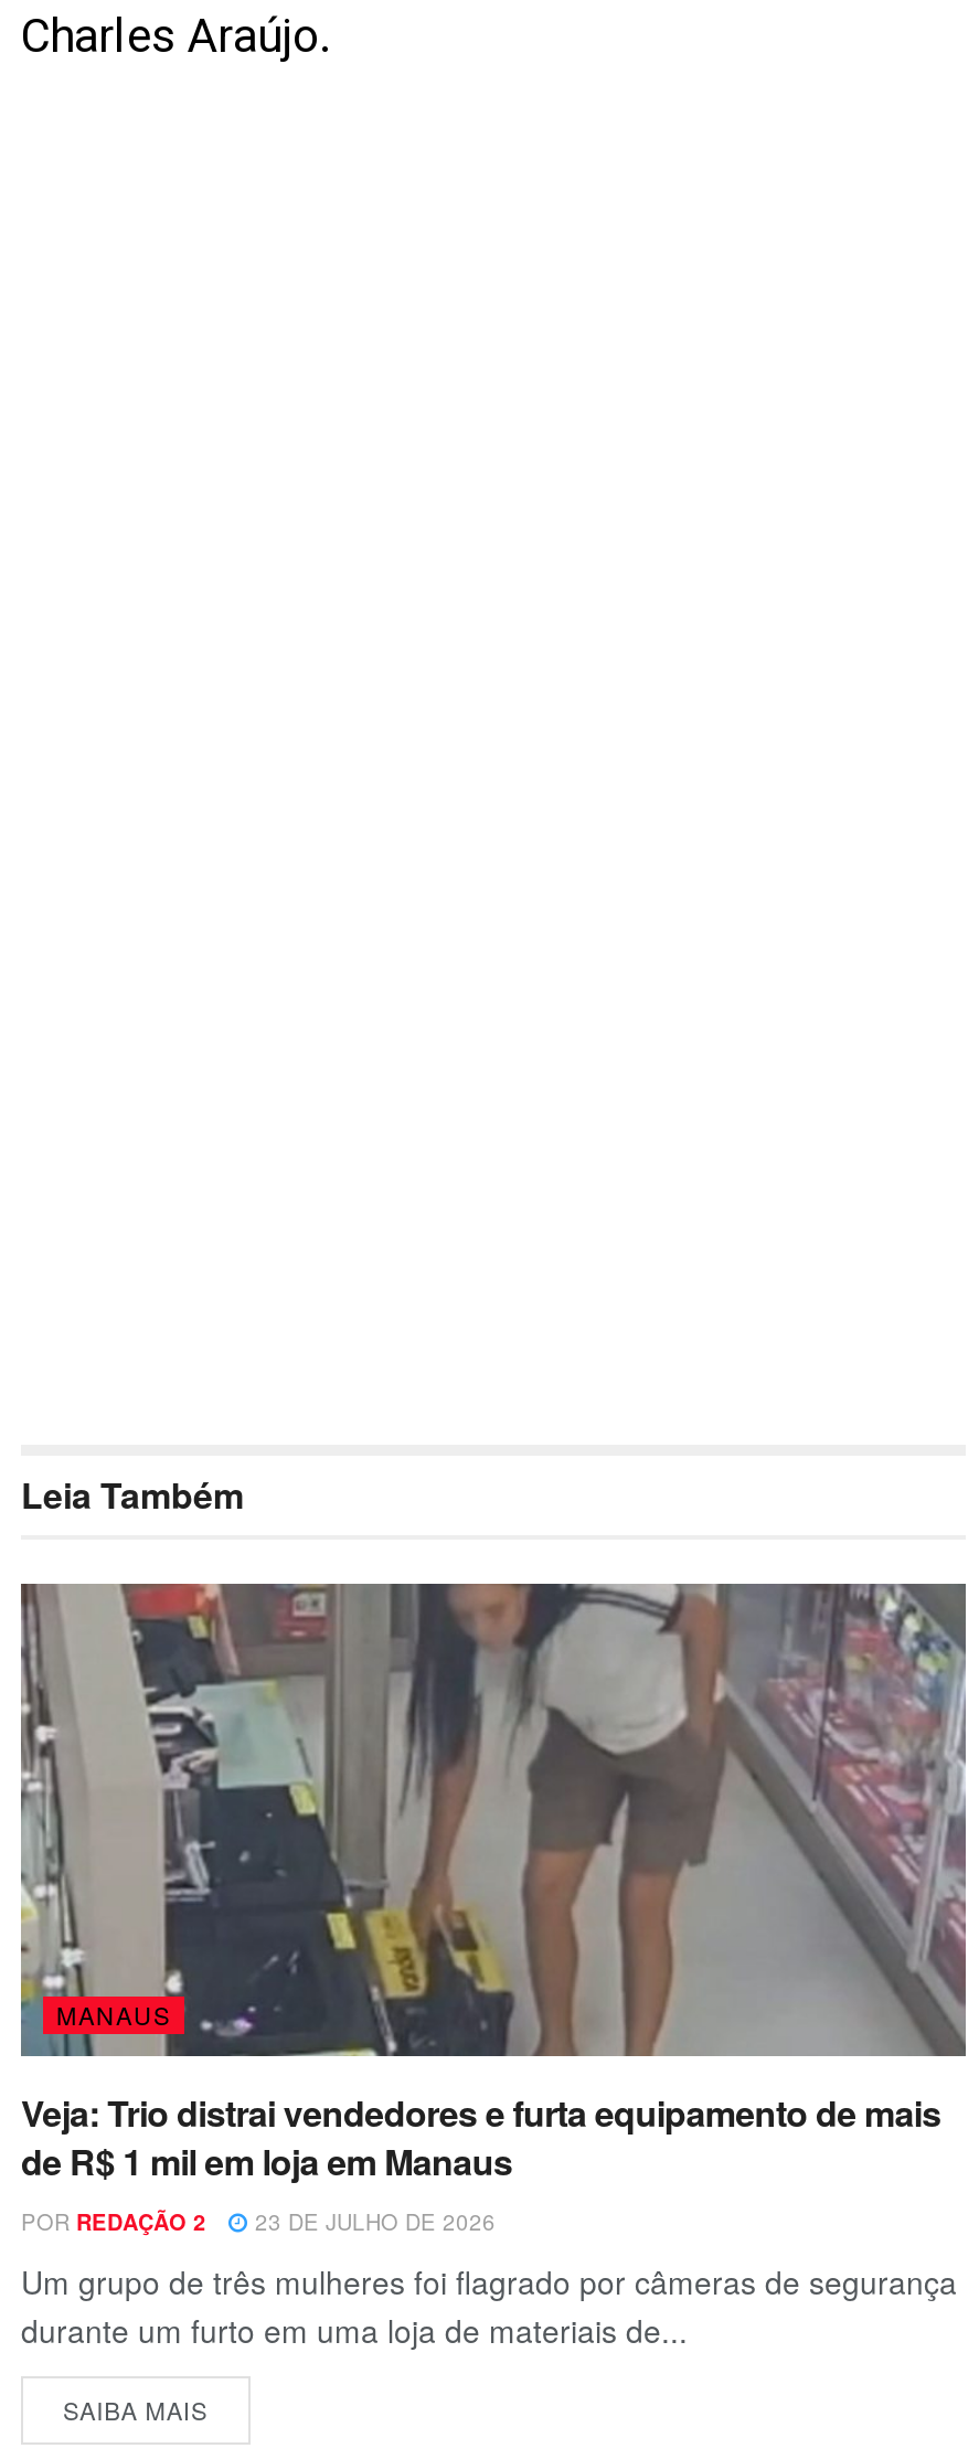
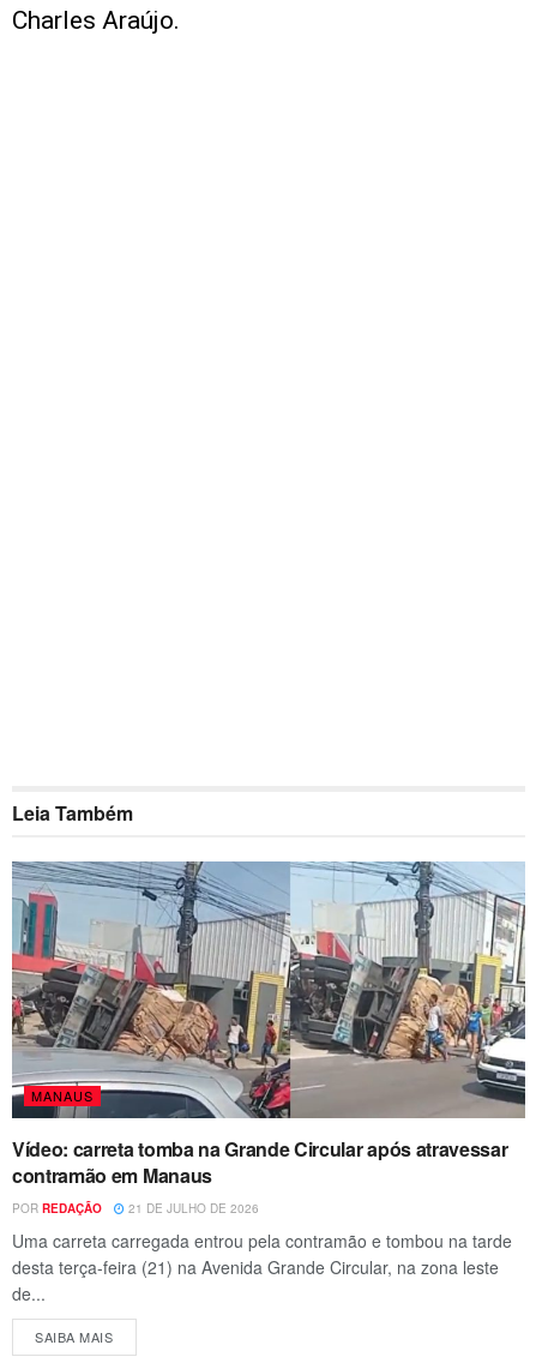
[19,1582,968,2237] [image] | Veja: Trio distrai vendedores e furta equipamento de mais | de R$ 1 mil em loja em Manaus | POR REDAÇÃO 2 | 23 DE JULHO DE 2026 -> [11,860,525,1217] [image] | Vídeo: carreta tomba na Grande Circular após atravessar | contramão em Manaus | POR REDAÇÃO | 21 DE JULHO DE 2026
[21,2259,957,2352] Um grupo de três mulheres foi flagrado por câmeras de segurança | durante um furto em uma loja de materiais de... -> [12,1229,512,1305] Uma carreta carregada entrou pela contramão e tombou na tarde | desta terça-feira (21) na Avenida Grande Circular, na zona leste | de...

